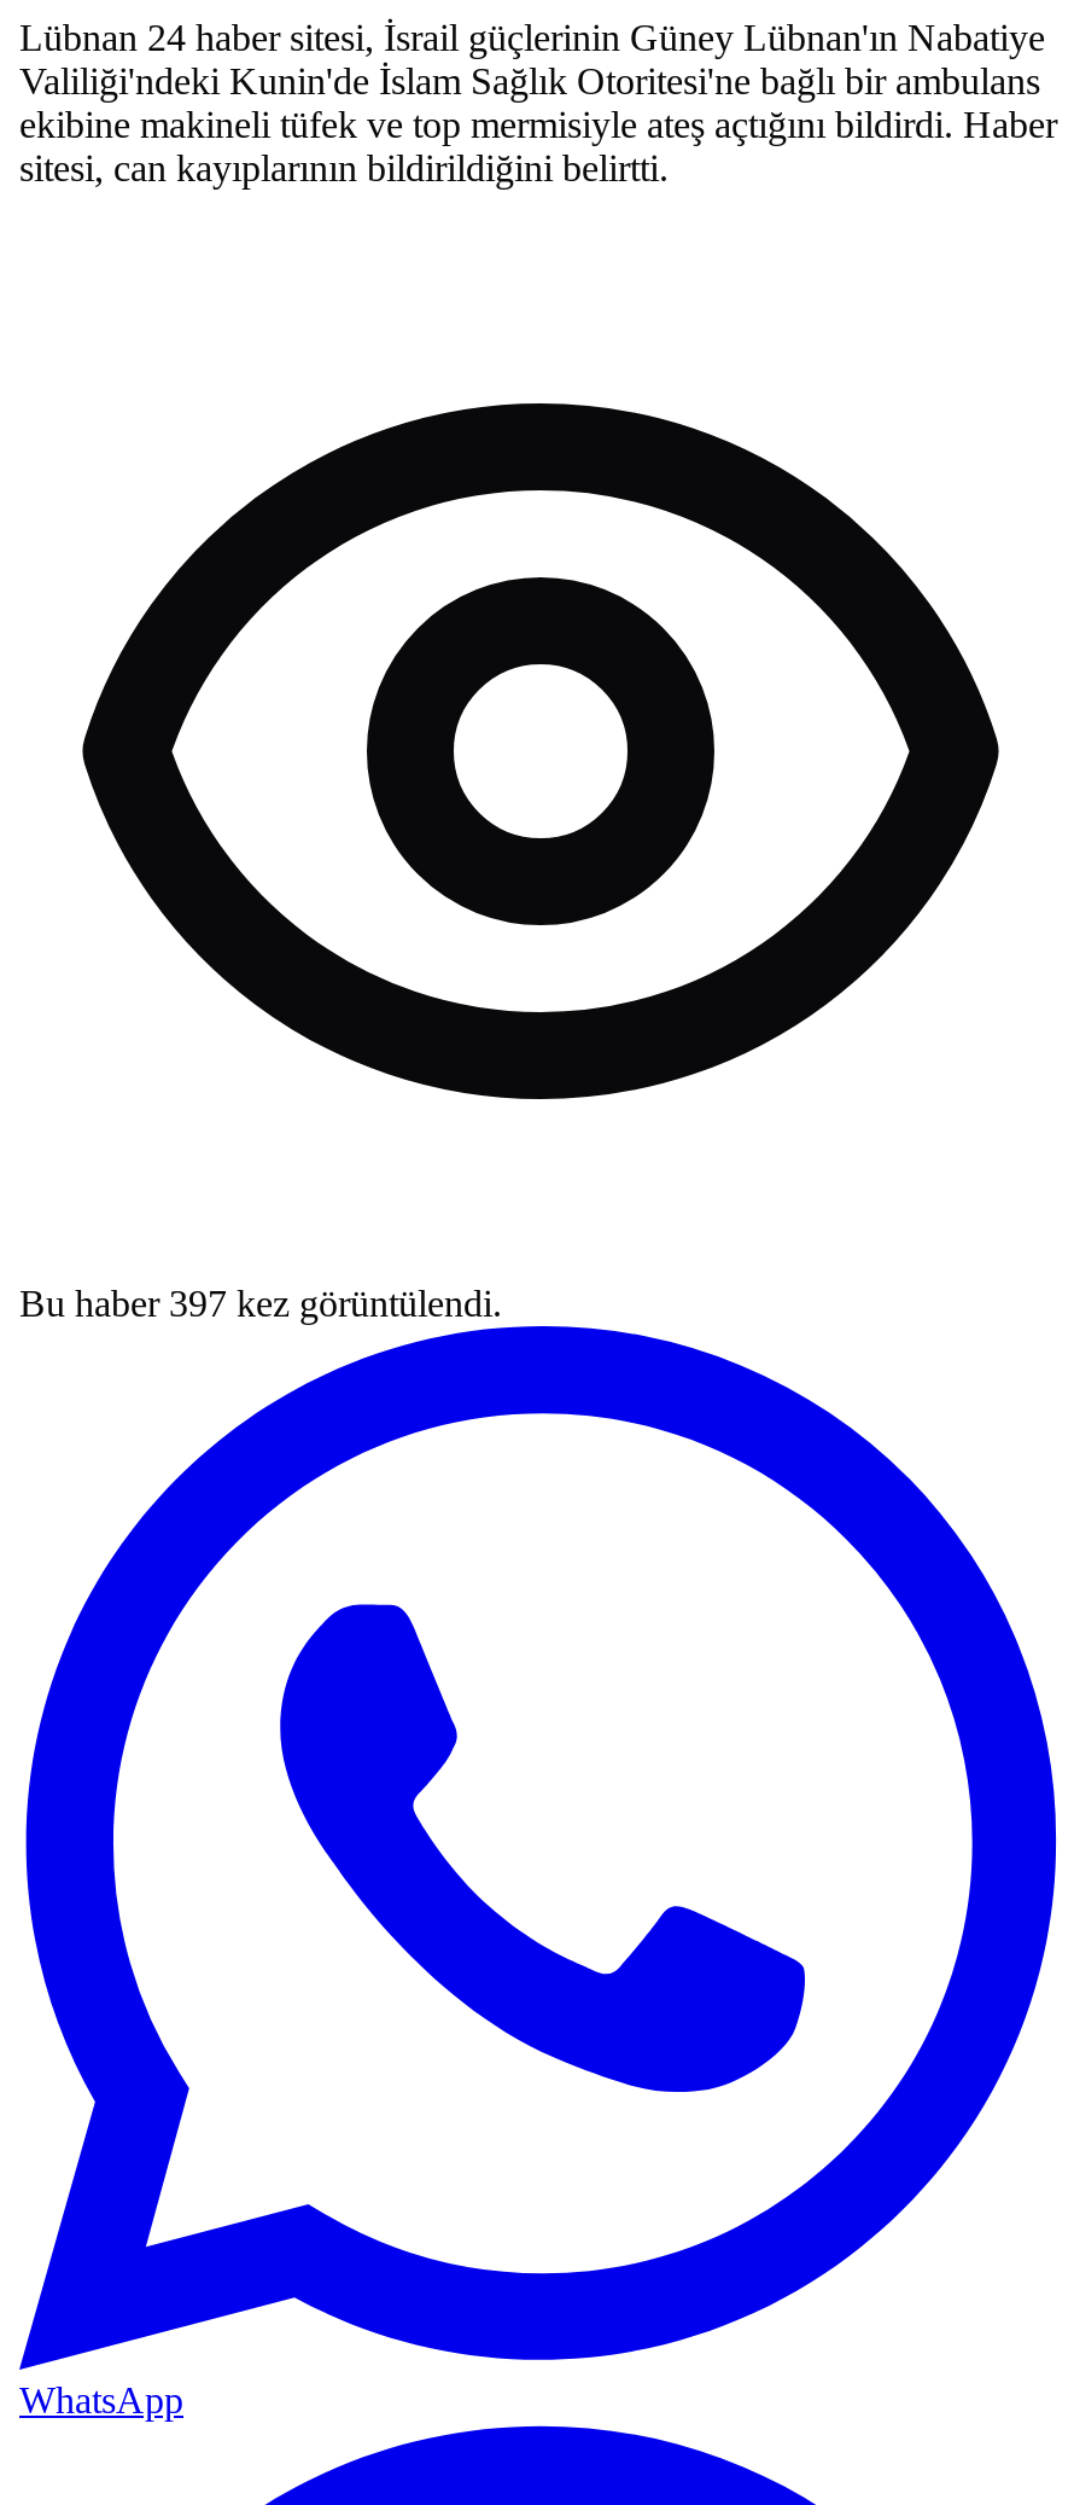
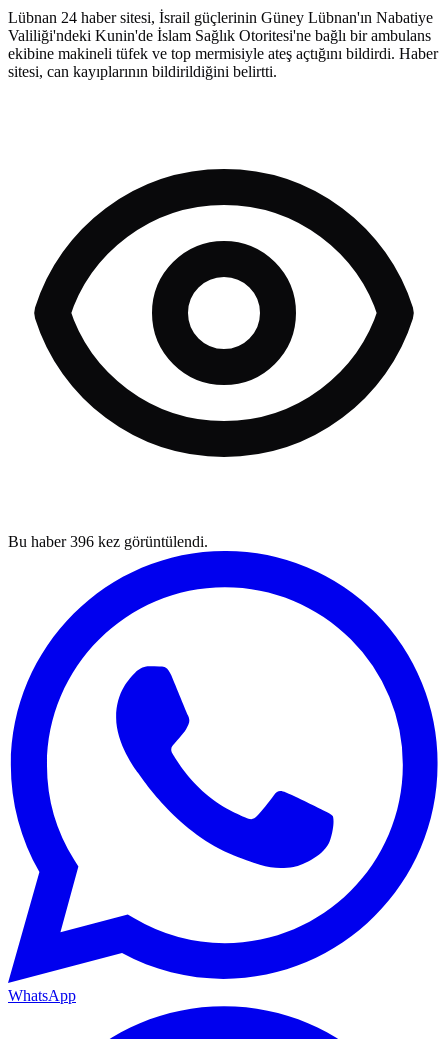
[19,1283,502,1324] Bu haber 397 kez görüntülendi. -> [8,533,208,550] Bu haber 396 kez görüntülendi.

